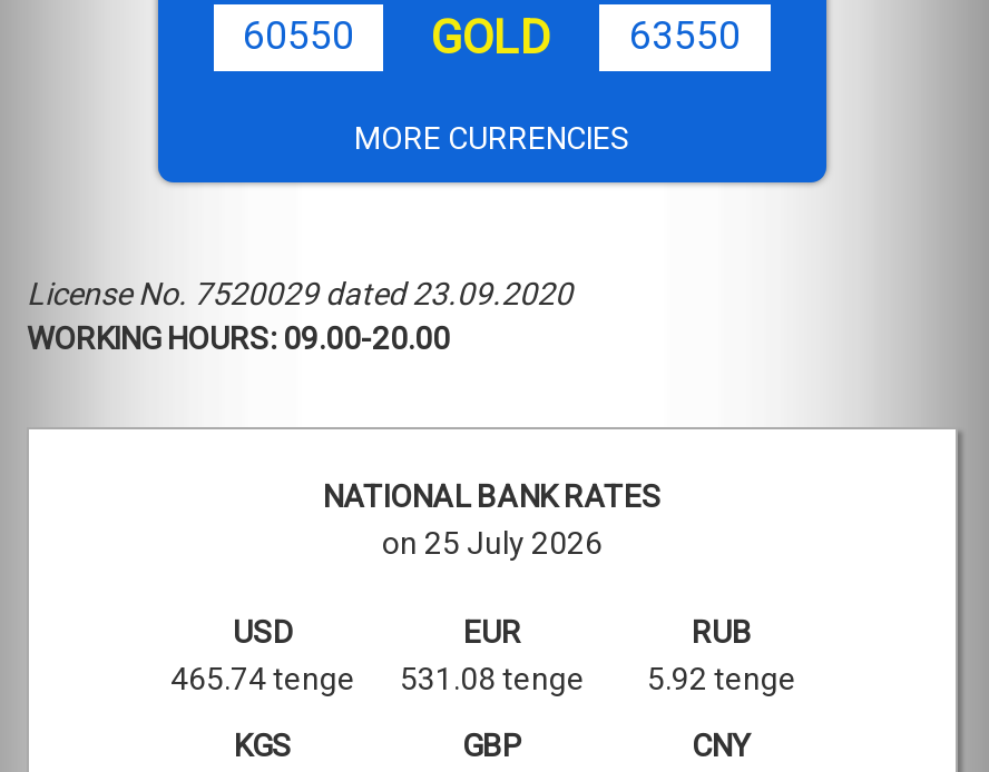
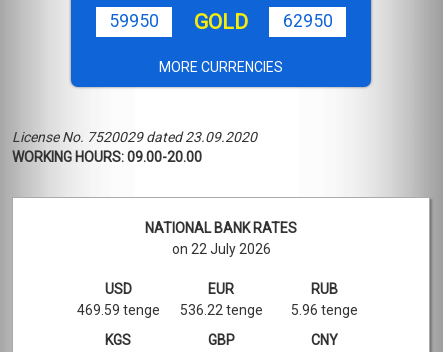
[243,13,354,58] 60550 -> [109,11,159,31] 59950
[629,13,741,58] 63550 -> [282,11,332,31] 62950
[382,525,603,561] on 25 July 2026 -> [171,241,270,257] on 22 July 2026
[170,661,355,696] 465.74 tenge -> [76,302,159,318] 469.59 tenge
[400,661,585,696] 531.08 tenge -> [179,302,262,318] 536.22 tenge
[647,661,796,696] 5.92 tenge -> [290,302,357,318] 5.96 tenge

